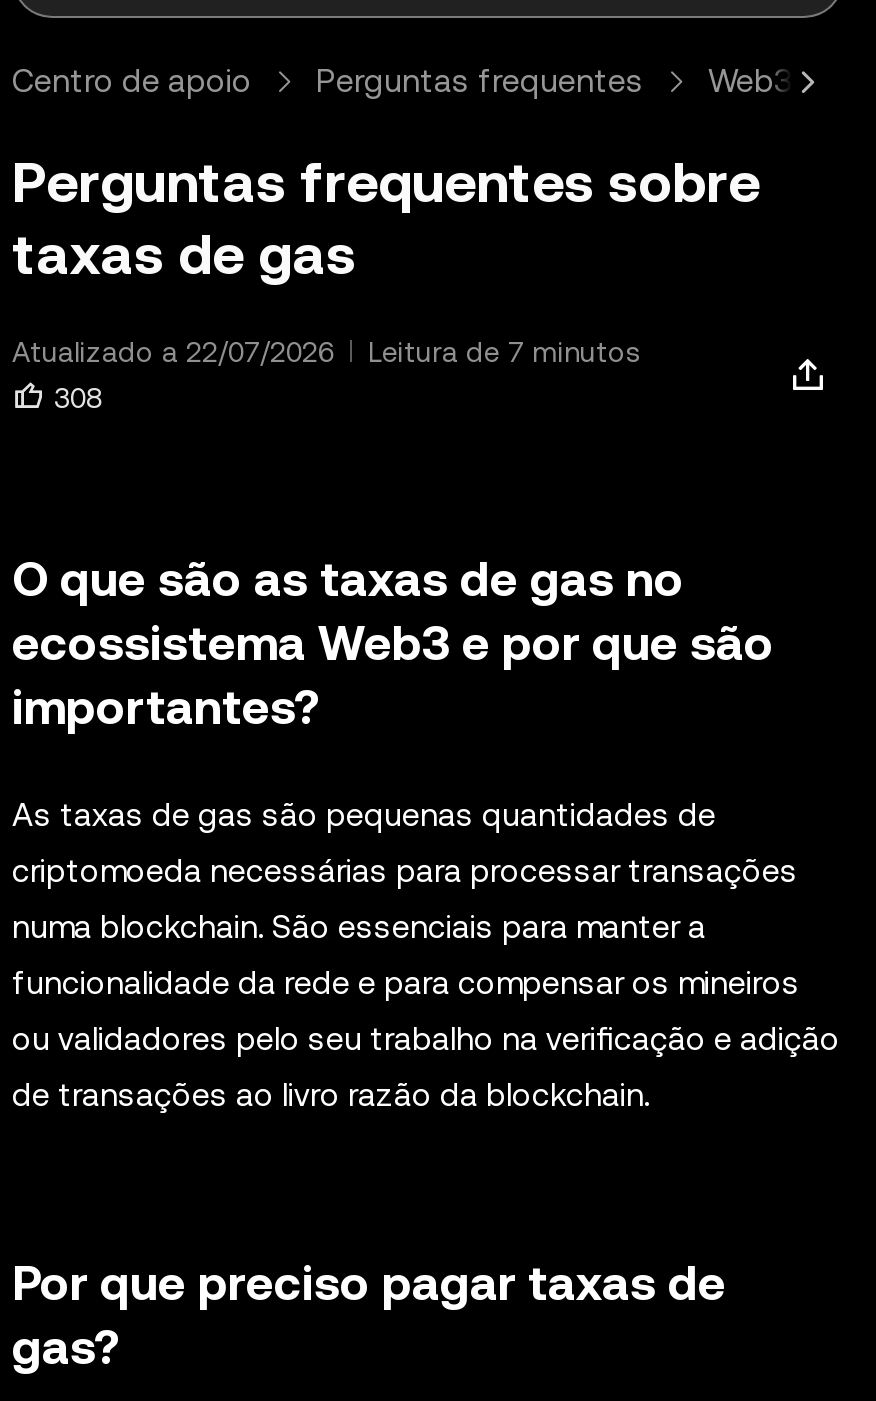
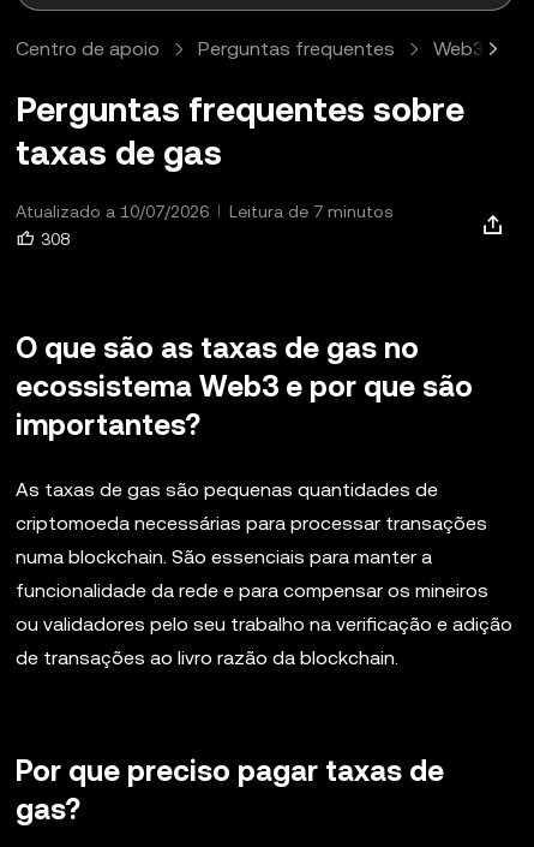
[12,336,640,368] Atualizado a 22/07/2026 Leitura de 7 minutos -> [16,202,392,221] Atualizado a 10/07/2026 Leitura de 7 minutos

